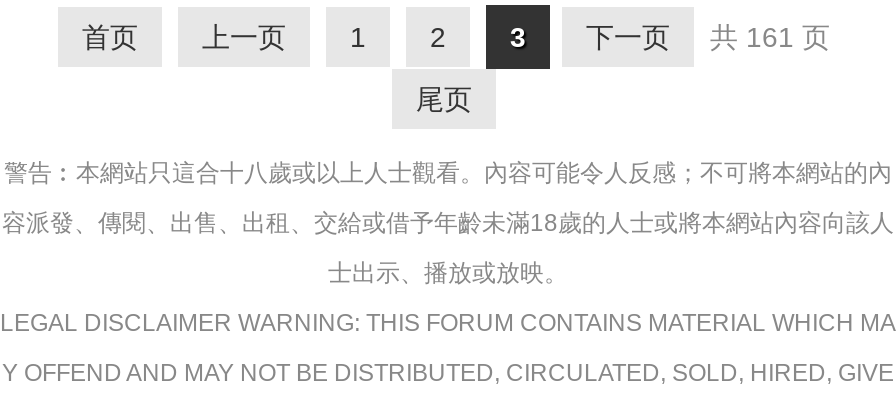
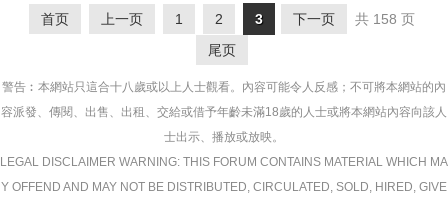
[82,21,838,53] 首页 上一页 1 2 3 下一页 共 161 页 -> [41,11,419,27] 首页 上一页 1 2 3 下一页 共 158 页

